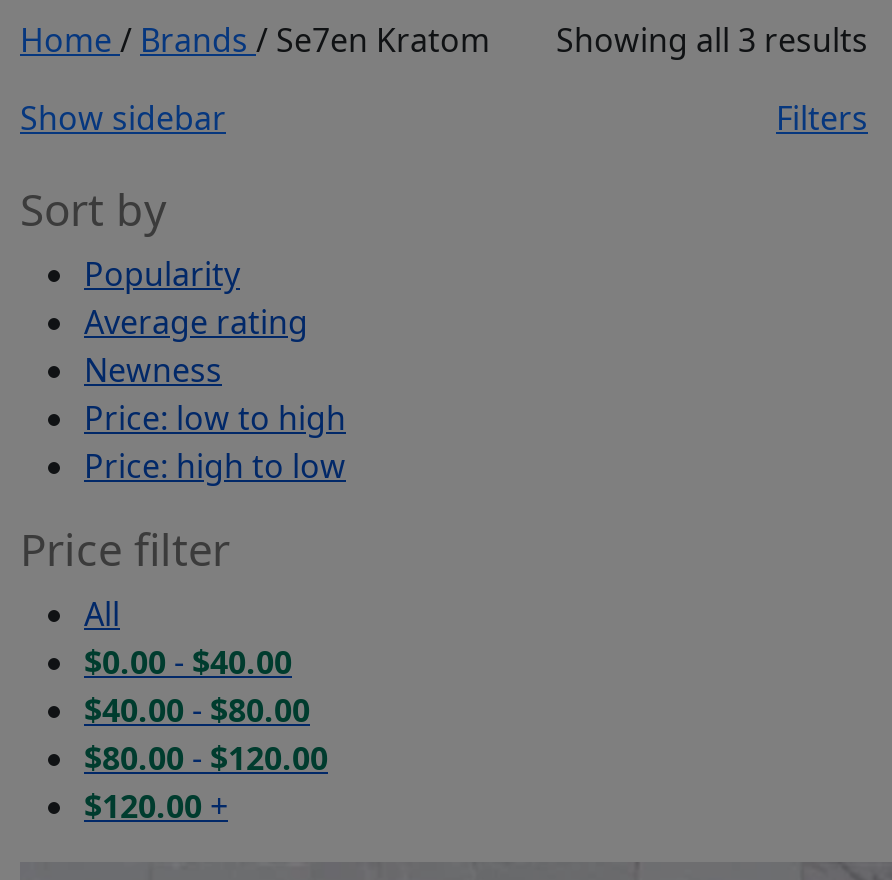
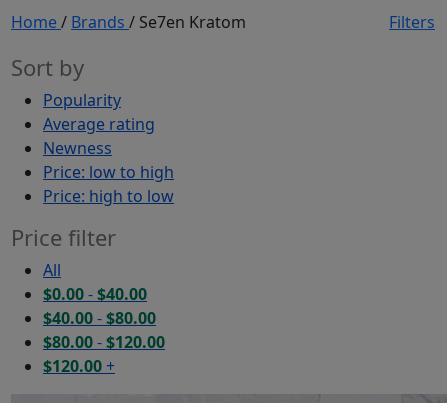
[20,18,868,140] Showing all 3 results | Show sidebar -> none

